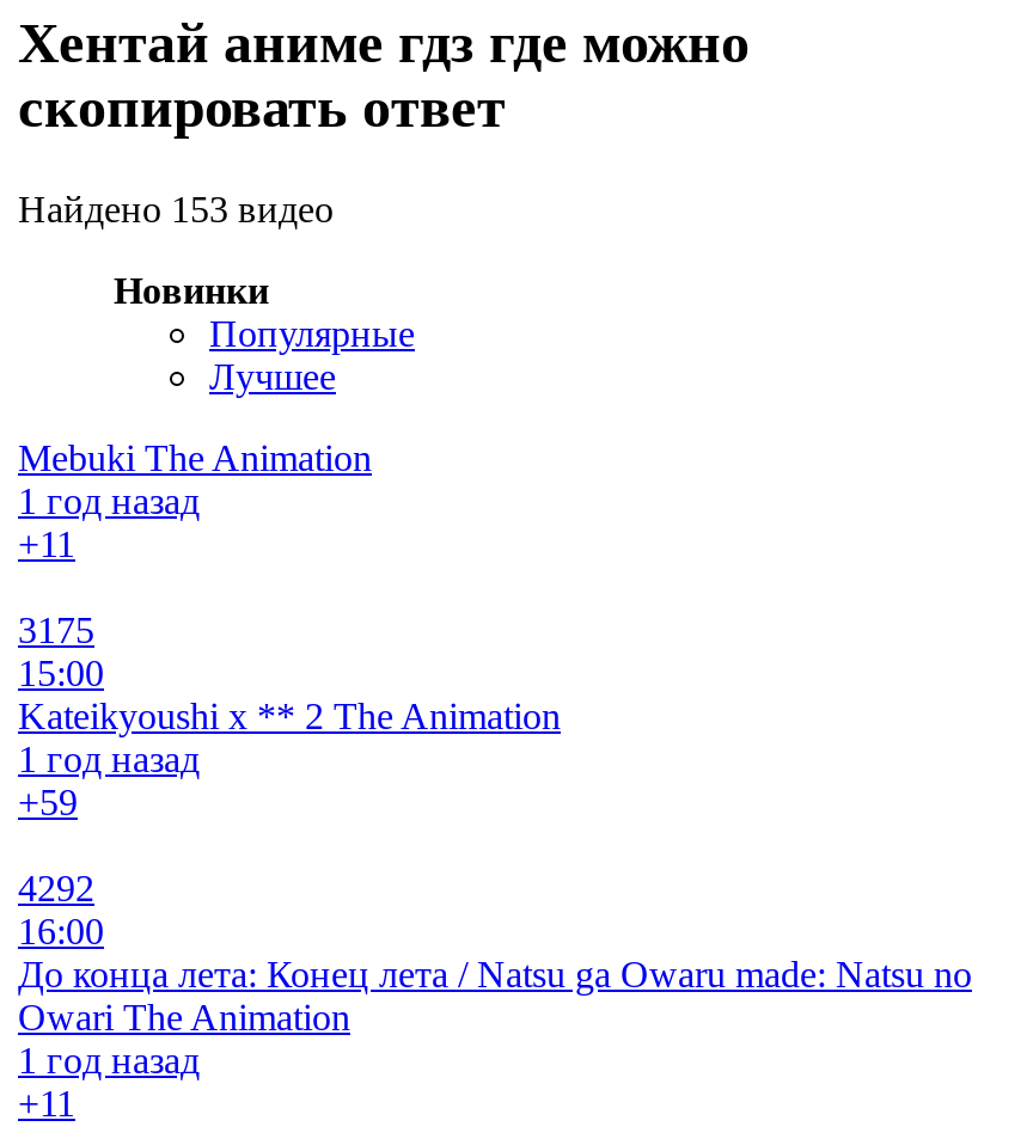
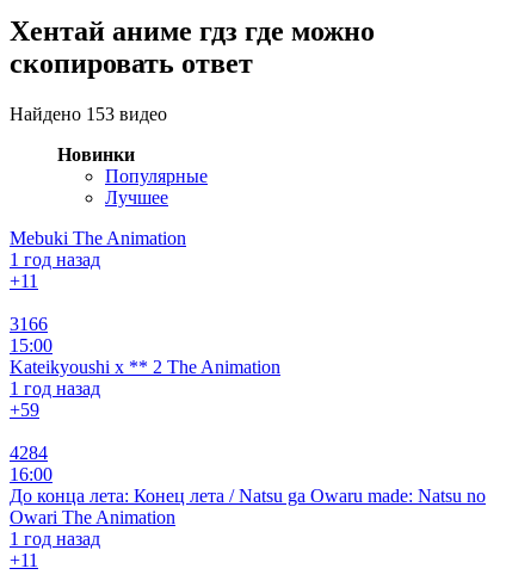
[18,609,94,650] 3175 -> [10,314,48,334] 3166
[18,867,94,908] 4292 -> [10,442,48,463] 4284

